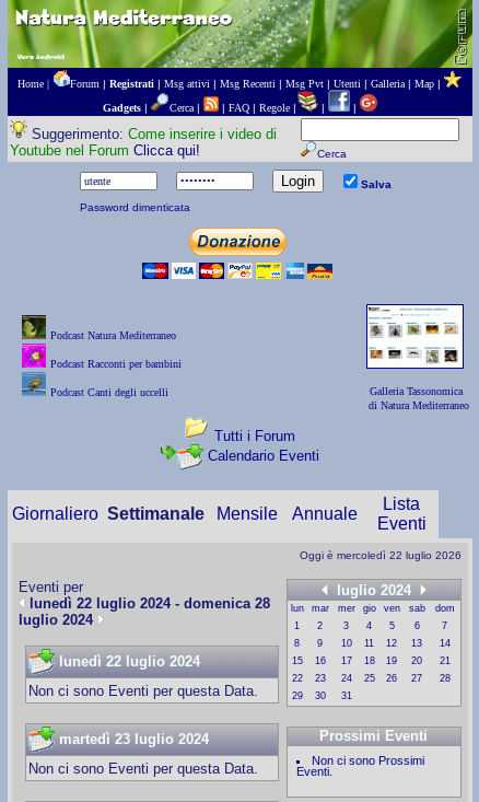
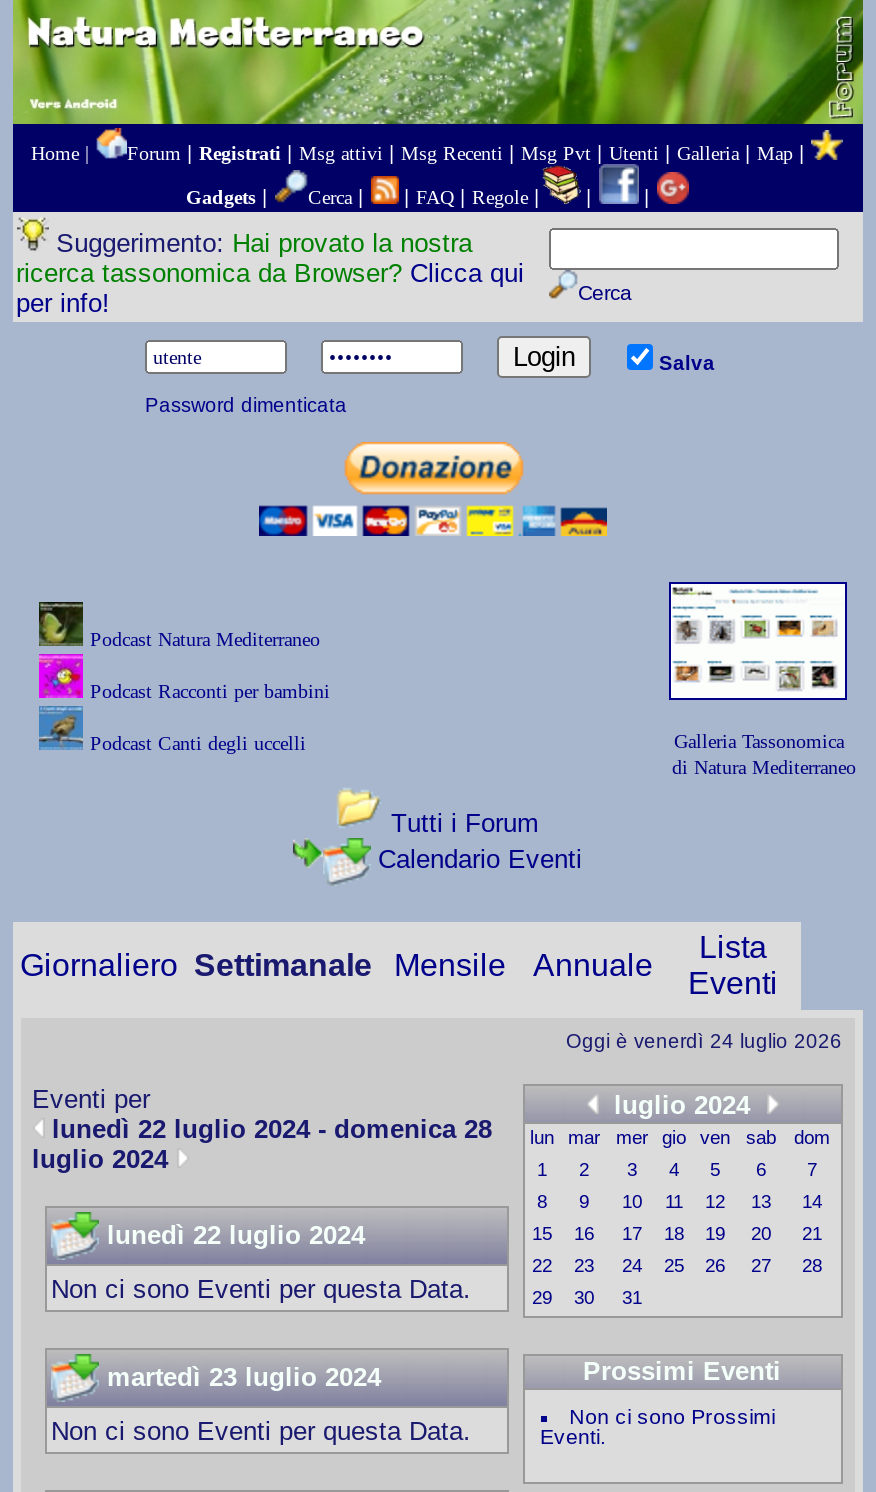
[9,126,276,159] Suggerimento: Come inserire i video di | Youtube nel Forum Clicca qui! -> [16,228,524,318] Suggerimento: Hai provato la nostra | ricerca tassonomica da Browser? Clicca qui | per info!
[299,549,461,561] Oggi è mercoledì 22 luglio 2026 -> [566,1030,842,1052] Oggi è venerdì 24 luglio 2026

